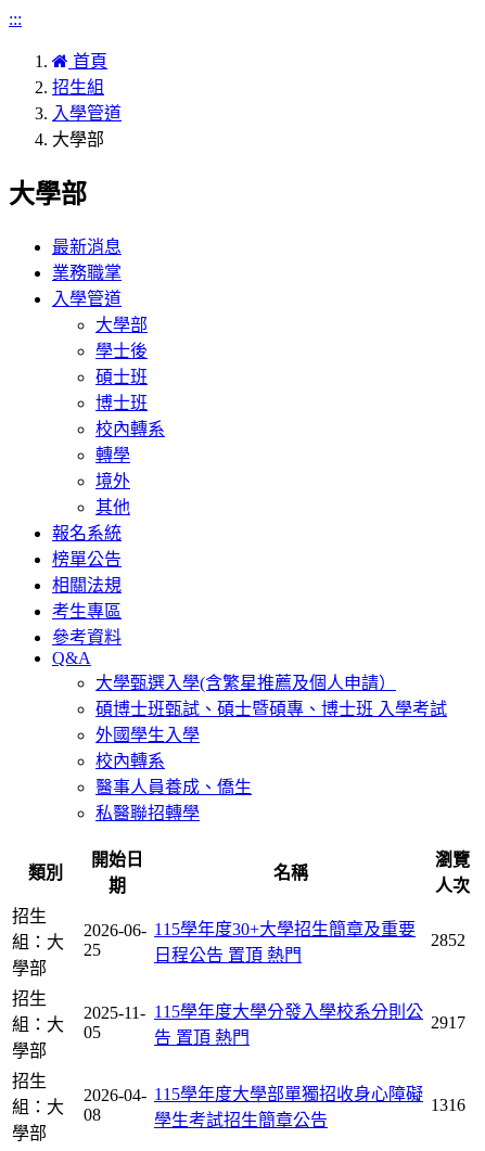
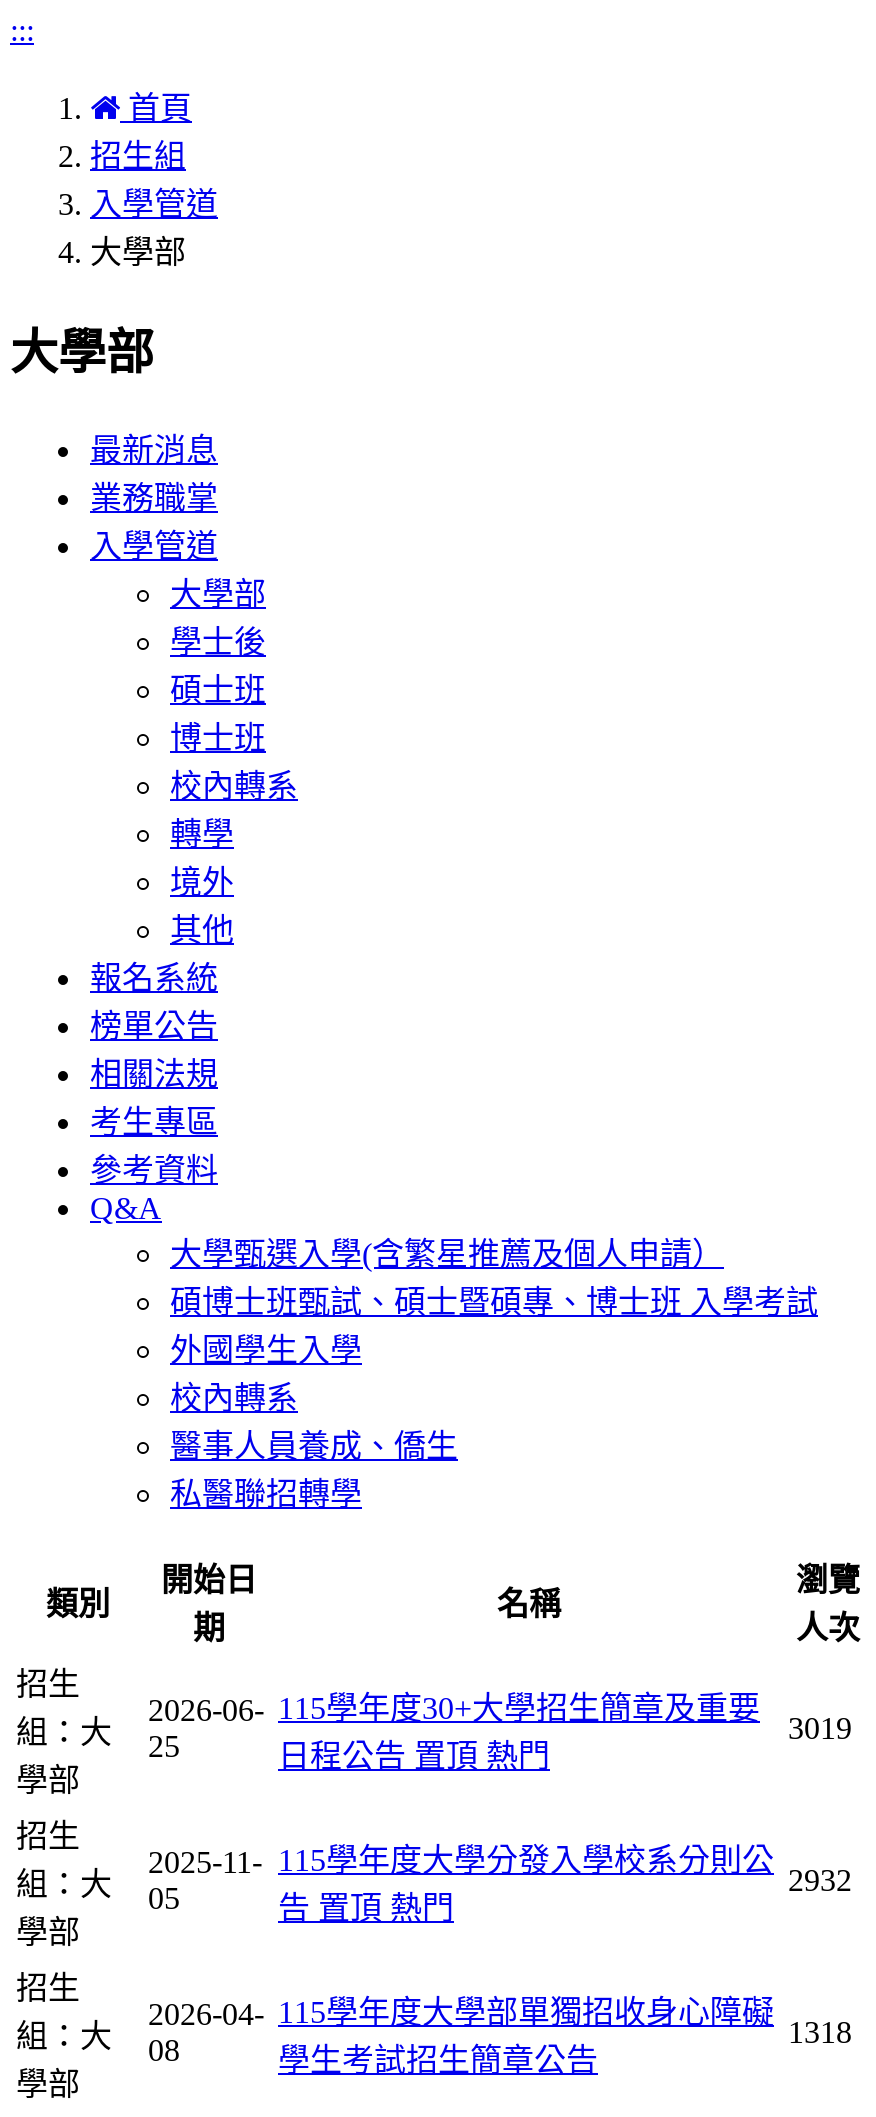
[431,930,465,949] 2852 -> [788,1710,852,1744] 3019
[431,1013,465,1031] 2917 -> [788,1862,852,1896] 2932
[431,1095,465,1114] 1316 -> [788,2014,852,2048] 1318

